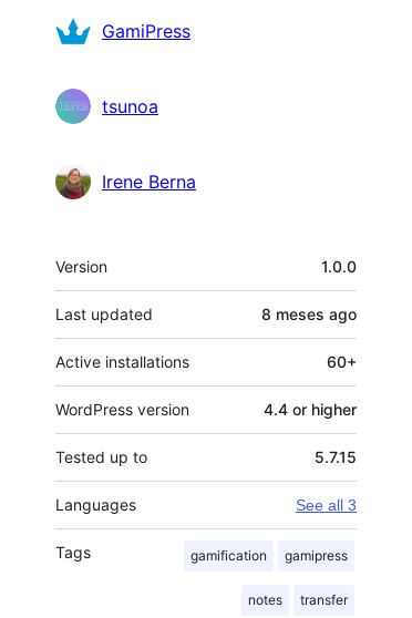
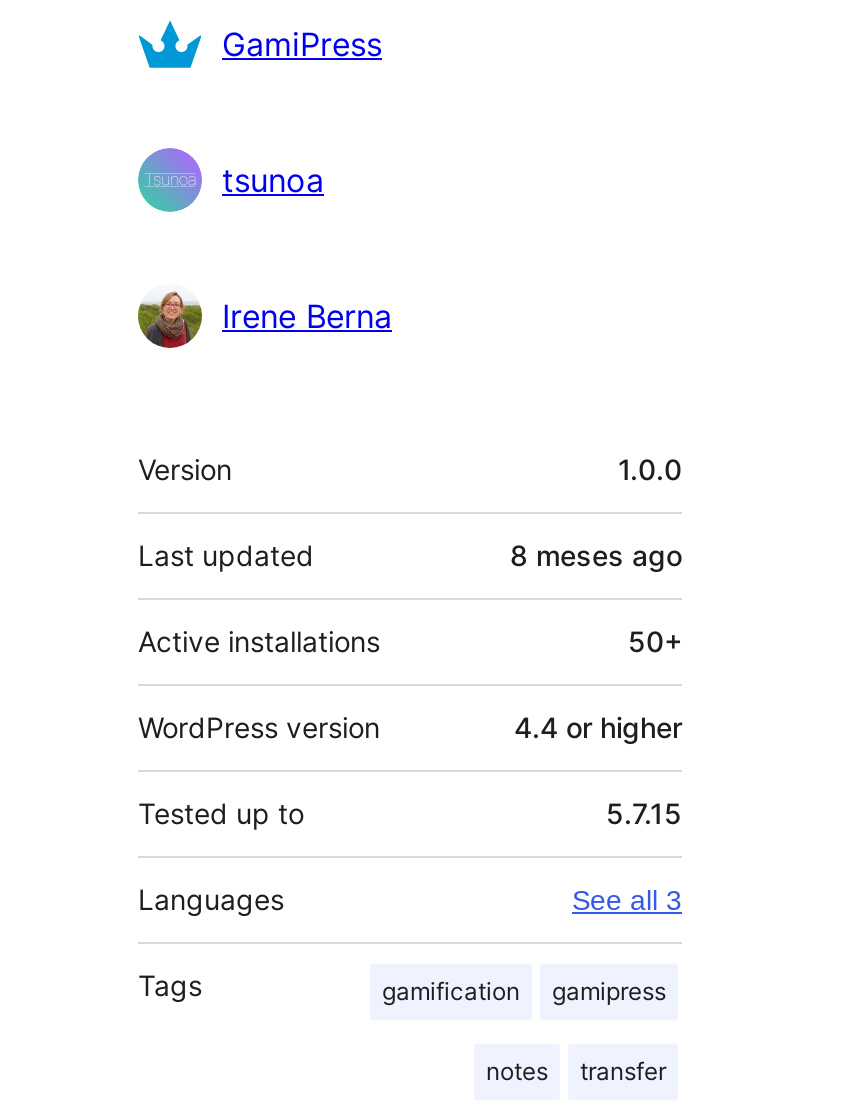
[327,352,357,371] 60+ -> [628,624,682,658] 50+

